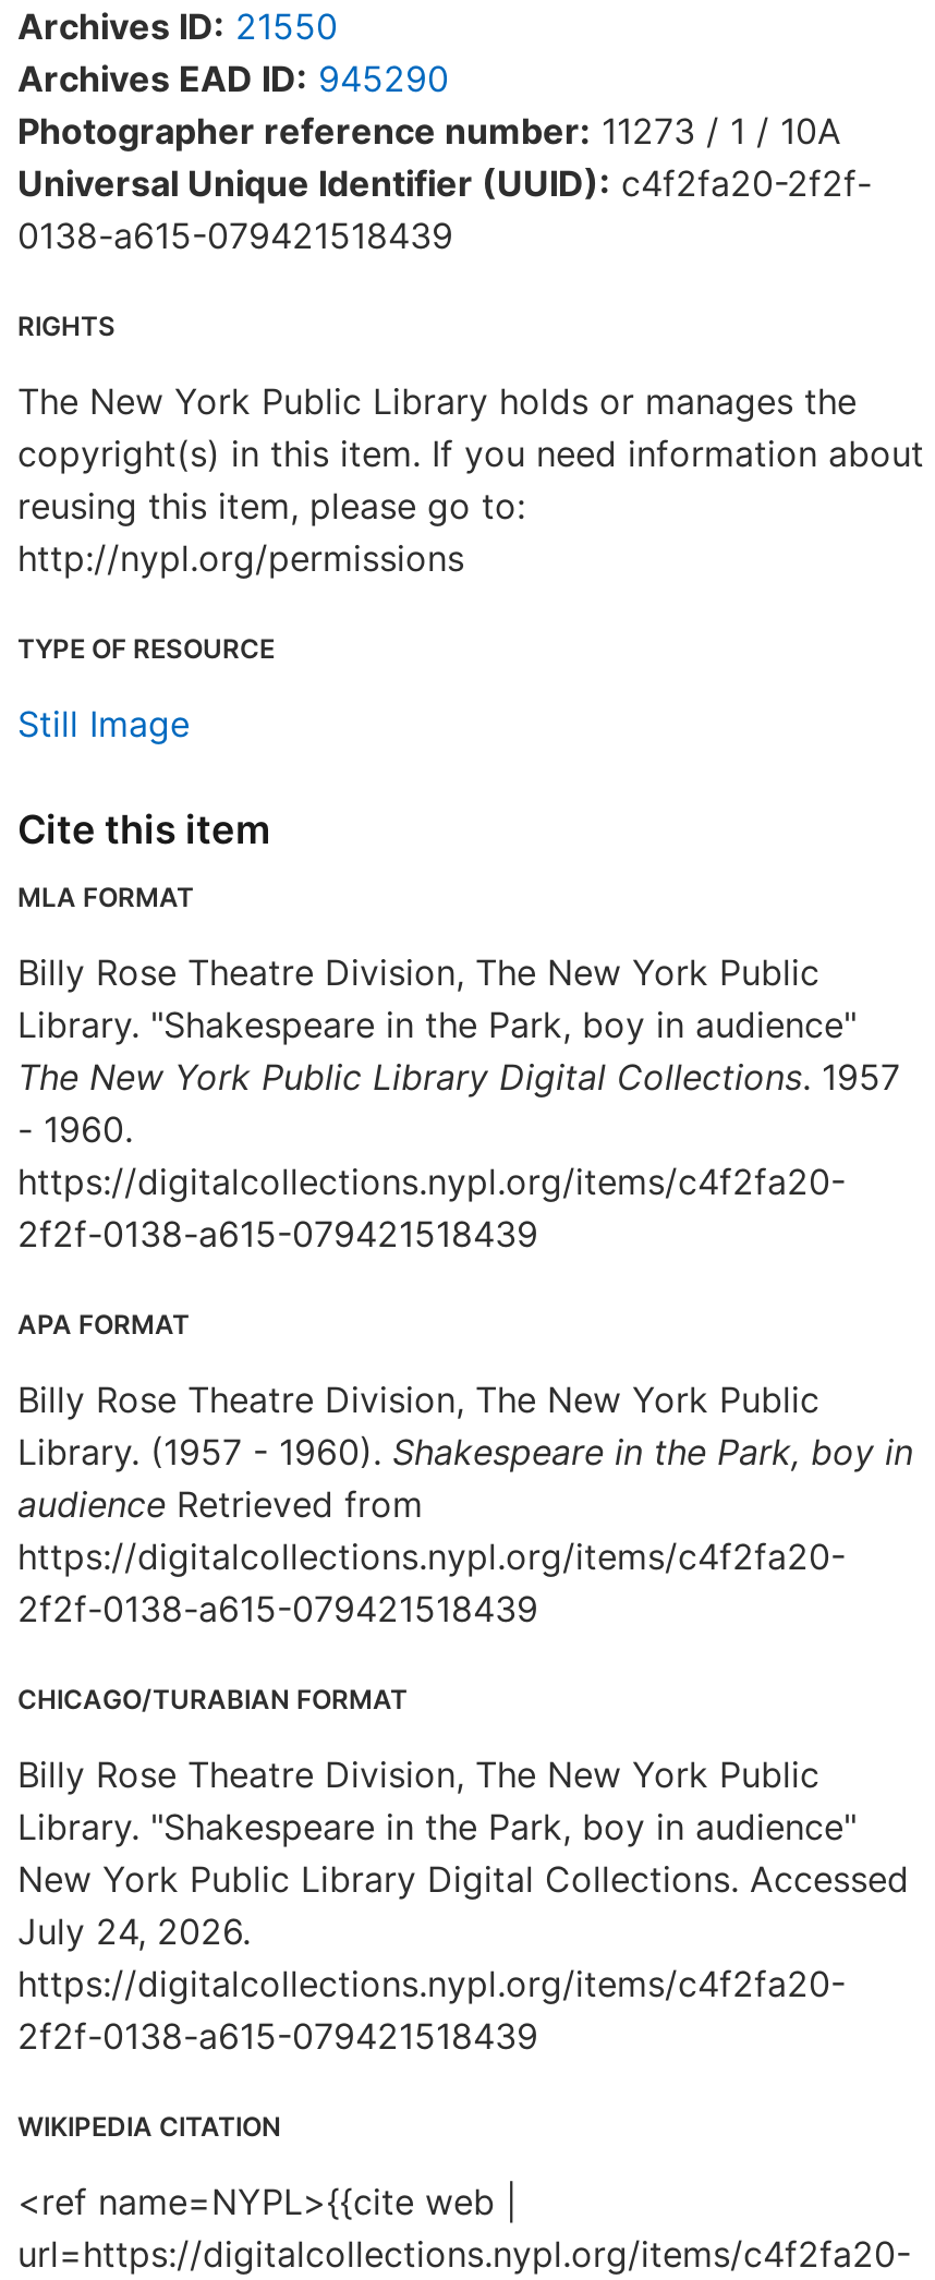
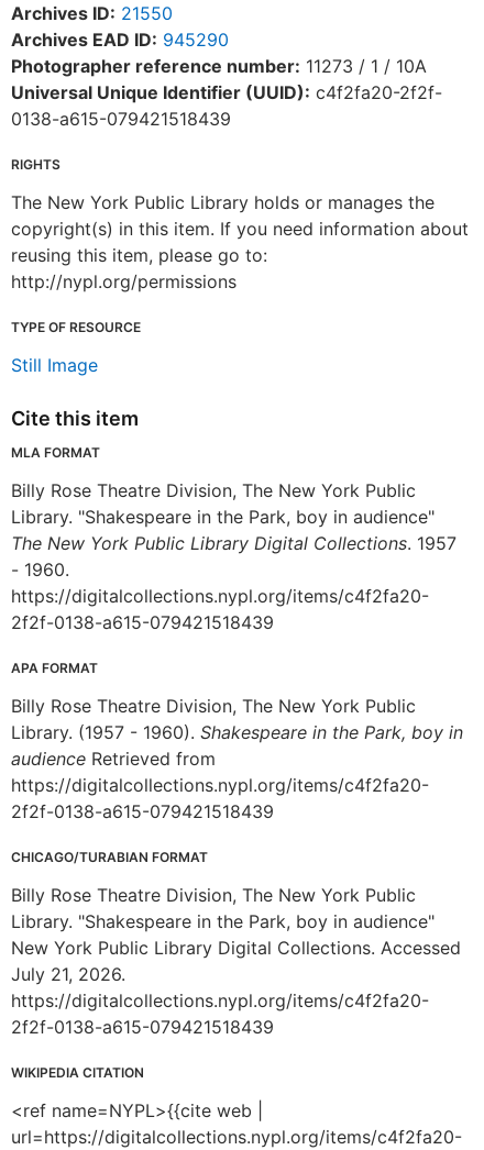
[17,1909,251,1953] July 24, 2026. -> [11,963,125,985] July 21, 2026.

